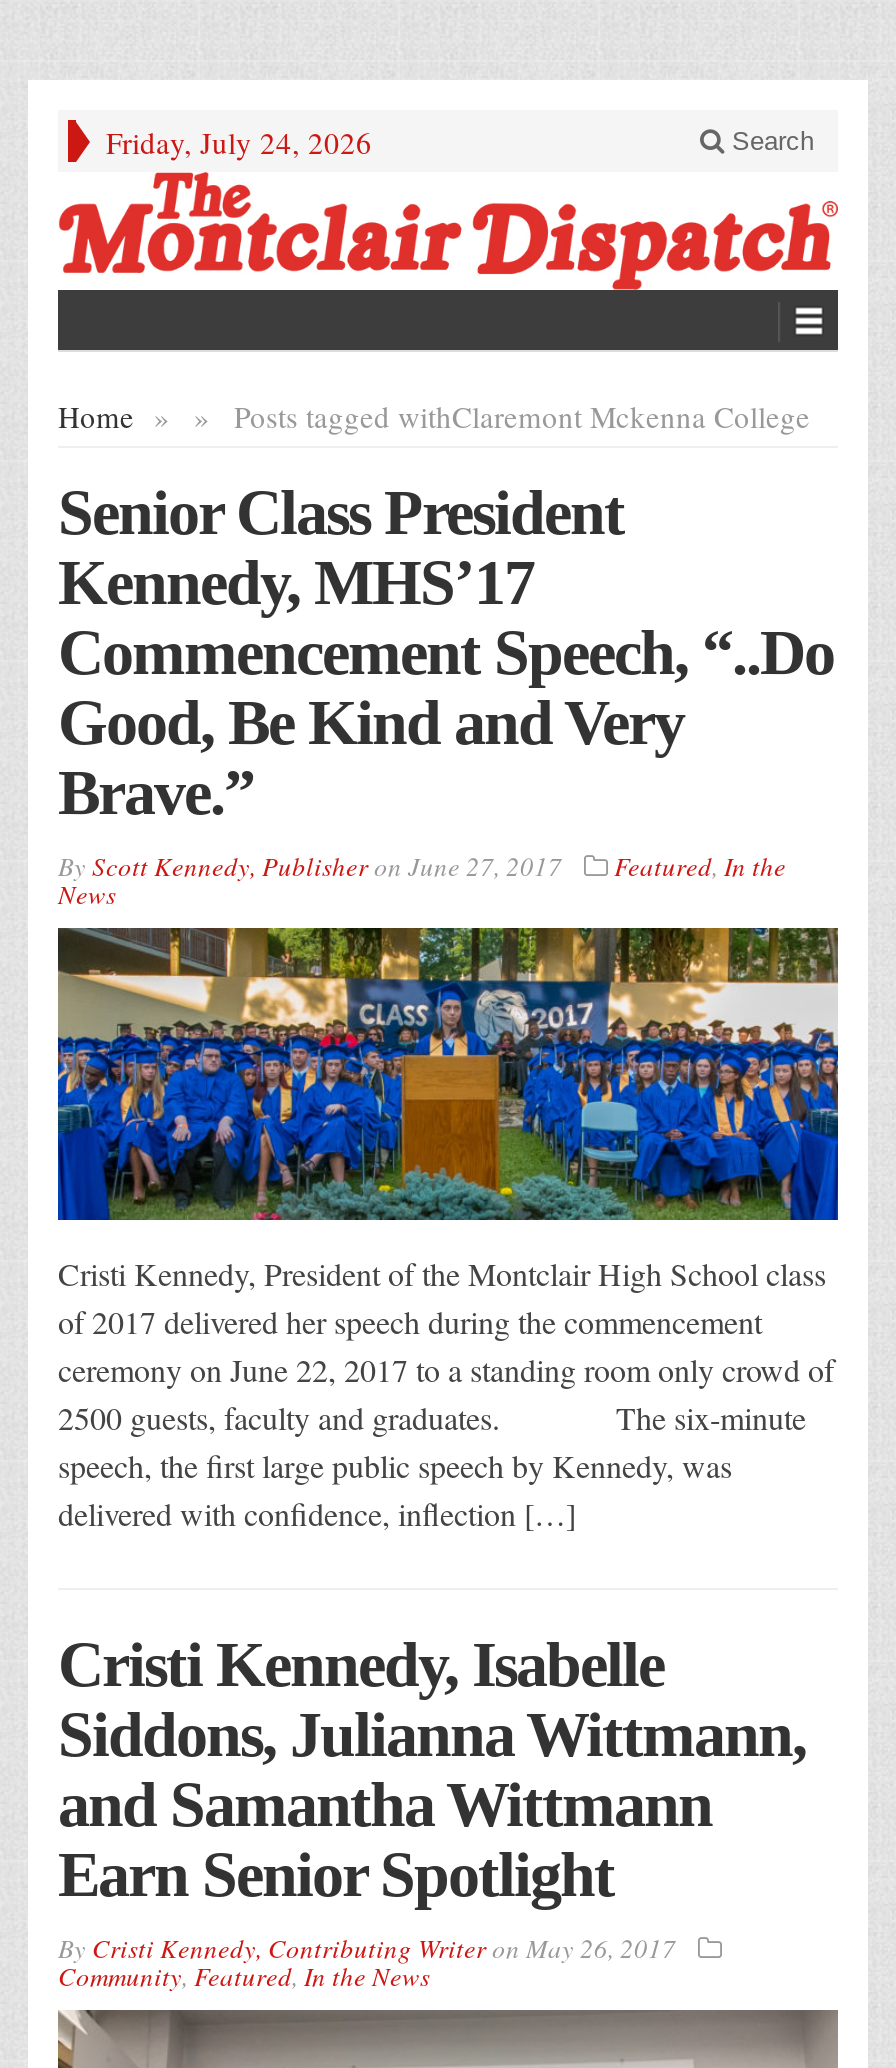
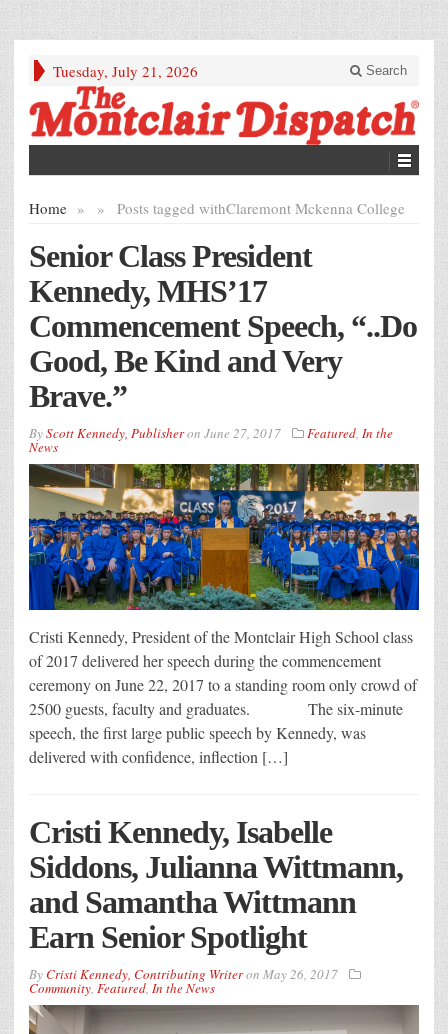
[106,122,372,162] Friday, July 24, 2026 -> [53,61,198,81] Tuesday, July 21, 2026

